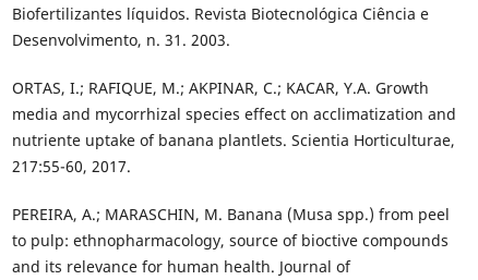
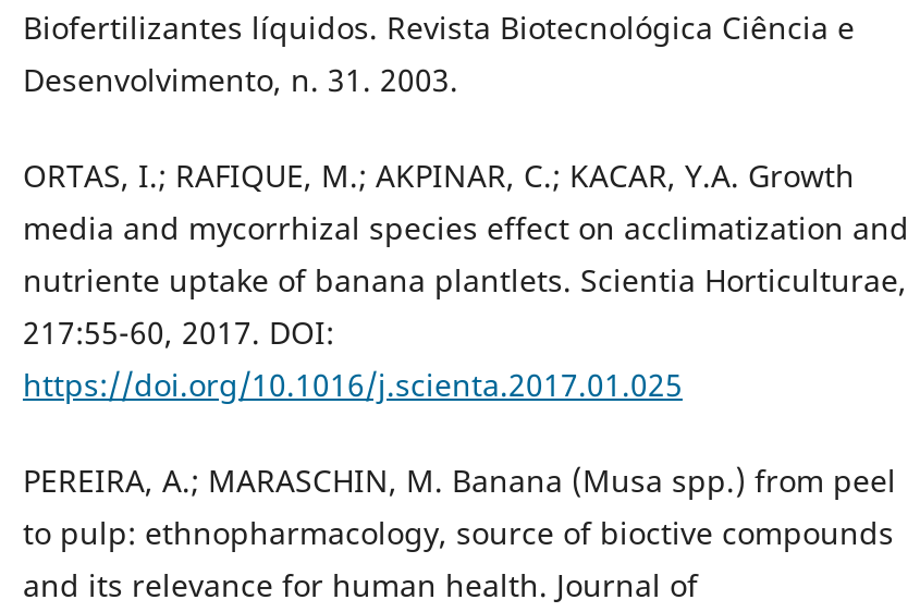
[12,156,131,177] 217:55-60, 2017. -> [23,312,683,405] 217:55-60, 2017. DOI: | https://doi.org/10.1016/j.scienta.2017.01.025

